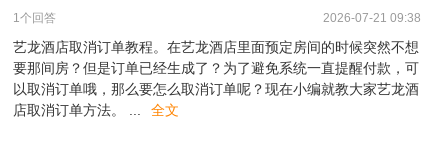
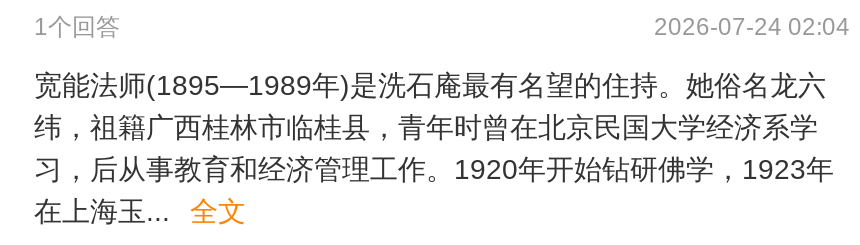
[323,11,421,25] 2026-07-21 09:38 -> [654,13,850,41] 2026-07-24 02:04
[13,39,419,118] 艺龙酒店取消订单教程。在艺龙酒店里面预定房间的时候突然不想 | 要那间房？但是订单已经生成了？为了避免系统一直提醒付款，可 | 以取消订单哦，那么要怎么取消订单呢？现在小编就教大家艺龙酒 | 店取消订单方法。... -> [34,69,834,227] 宽能法师(1895—1989年)是洗石庵最有名望的住持。她俗名龙六 | 纬，祖籍广西桂林市临桂县，青年时曾在北京民国大学经济系学 | 习，后从事教育和经济管理工作。1920年开始钻研佛学，1923年 | 在上海玉...

